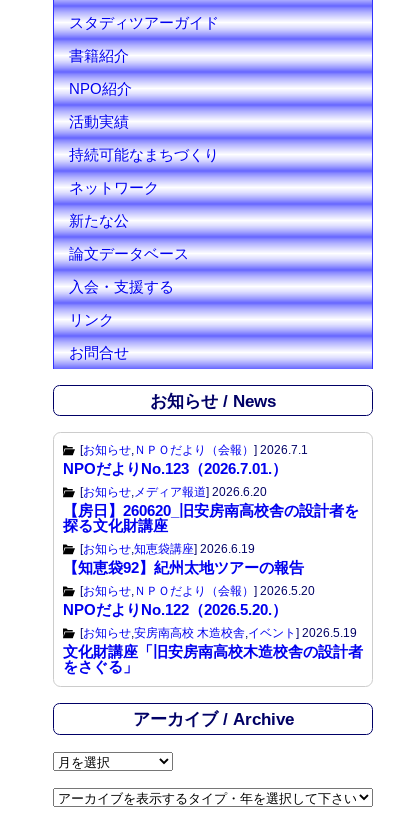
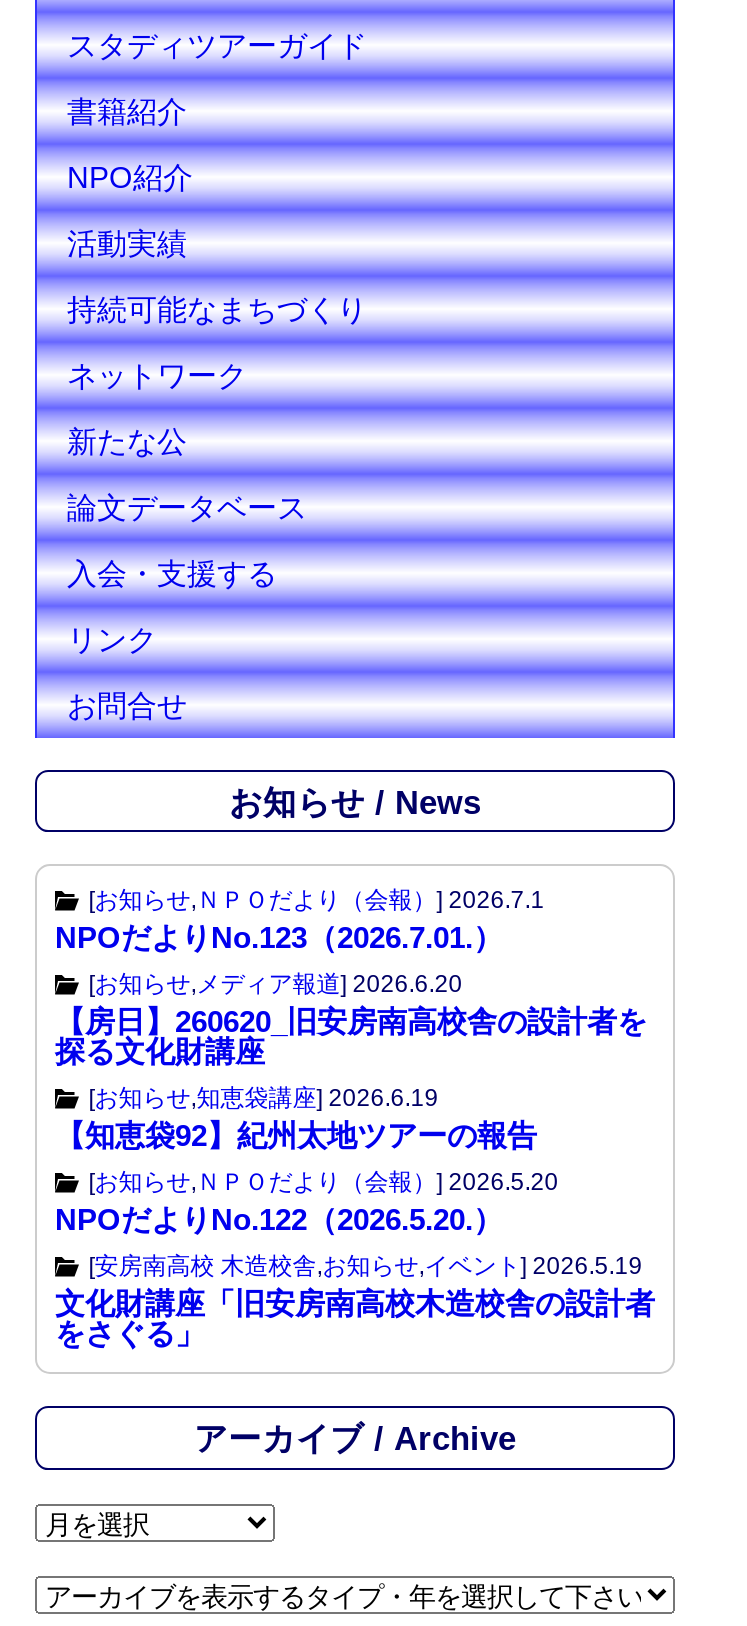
[80,626,357,640] [お知らせ,安房南高校 木造校舎,イベント] 2026.5.19 -> [89,1253,643,1281] [安房南高校 木造校舎,お知らせ,イベント] 2026.5.19

